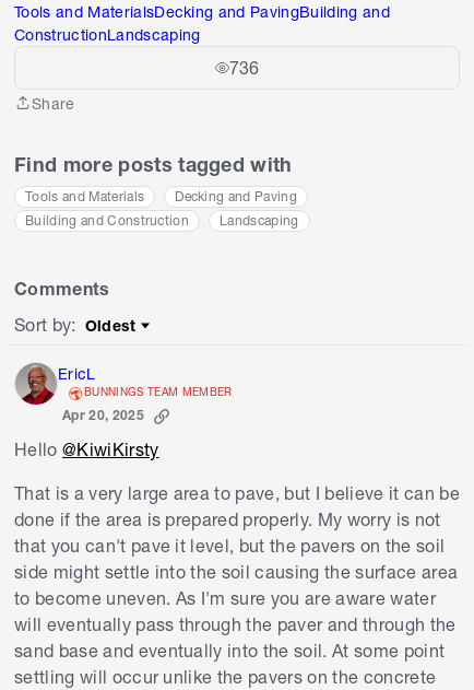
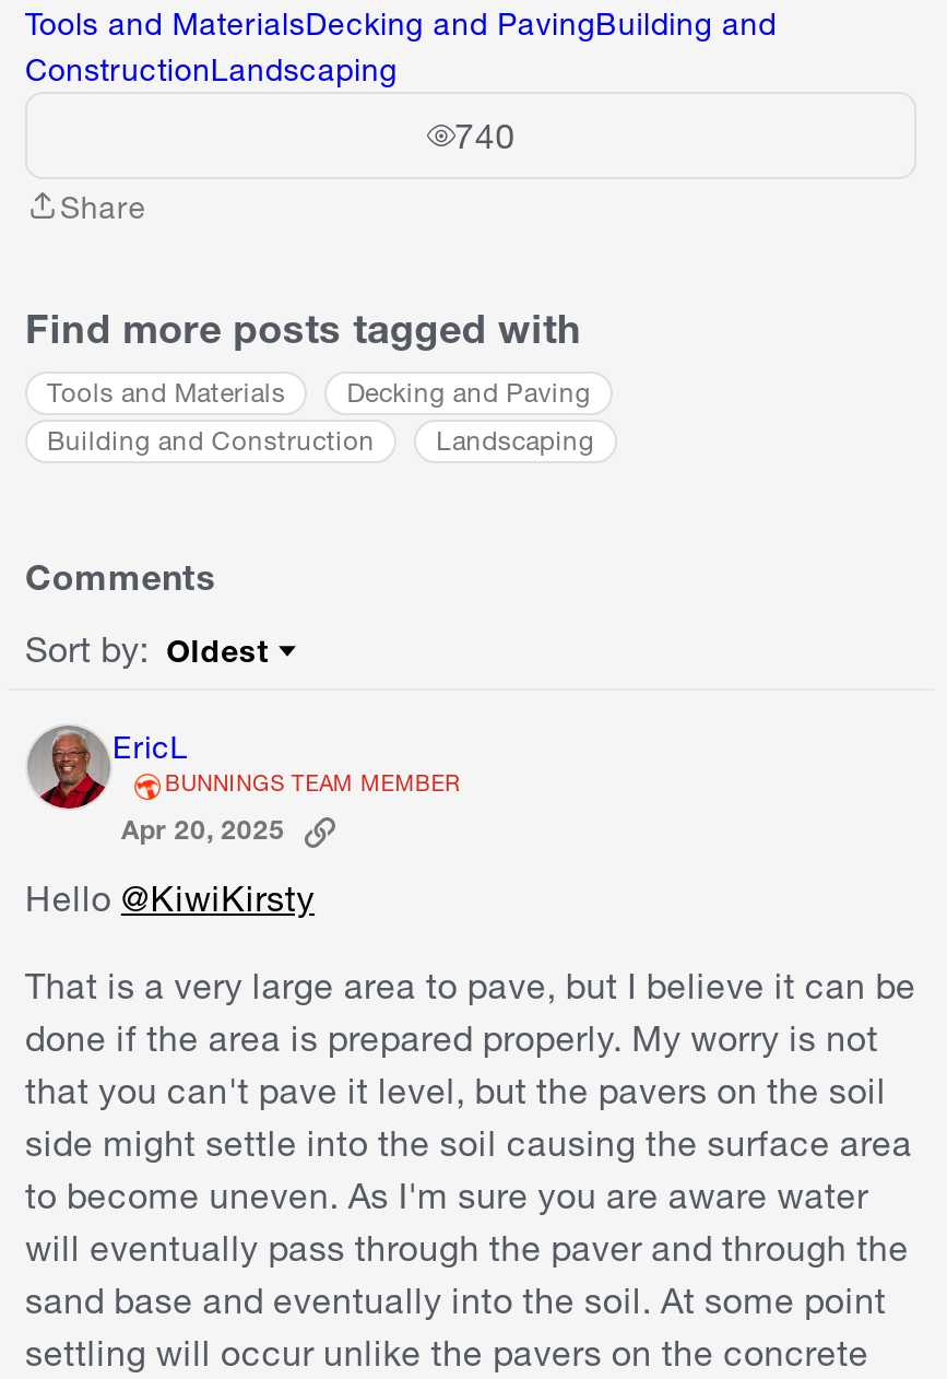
[229,57,259,78] 736 -> [454,115,516,156] 740

